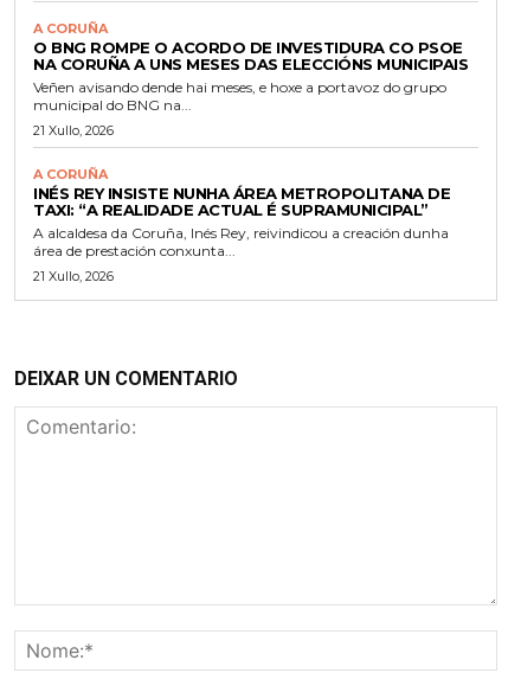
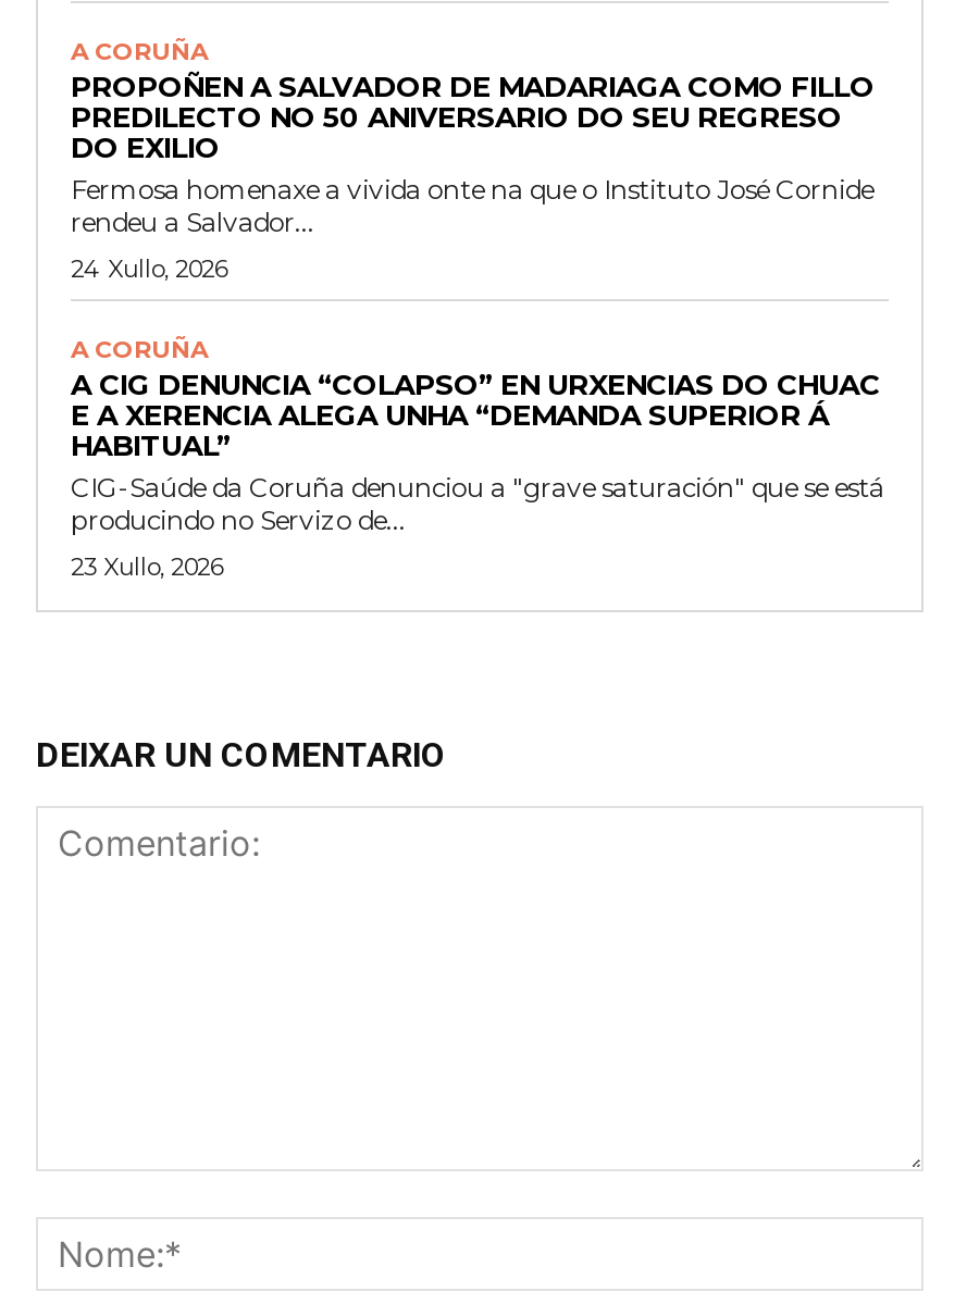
[33,38,468,114] O BNG ROMPE O ACORDO DE INVESTIDURA CO PSOE | NA CORUÑA A UNS MESES DAS ELECCIÓNS MUNICIPAIS | Veñen avisando dende hai meses, e hoxe a portavoz do grupo | municipal do BNG na... -> [71,70,875,239] PROPOÑEN A SALVADOR DE MADARIAGA COMO FILLO | PREDILECTO NO 50 ANIVERSARIO DO SEU REGRESO | DO EXILIO | Fermosa homenaxe a vivida onte na que o Instituto José Cornide | rendeu a Salvador...
[33,122,114,139] 21 Xullo, 2026 -> [71,254,227,285] 24 Xullo, 2026
[33,184,450,259] INÉS REY INSISTE NUNHA ÁREA METROPOLITANA DE | TAXI: “A REALIDADE ACTUAL É SUPRAMUNICIPAL” | A alcaldesa da Coruña, Inés Rey, reivindicou a creación dunha | área de prestación conxunta... -> [71,368,884,537] A CIG DENUNCIA “COLAPSO” EN URXENCIAS DO CHUAC | E A XERENCIA ALEGA UNHA “DEMANDA SUPERIOR Á | HABITUAL” | CIG-Saúde da Coruña denunciou a "grave saturación" que se está | producindo no Servizo de...
[33,268,114,284] 21 Xullo, 2026 -> [71,552,223,583] 23 Xullo, 2026

